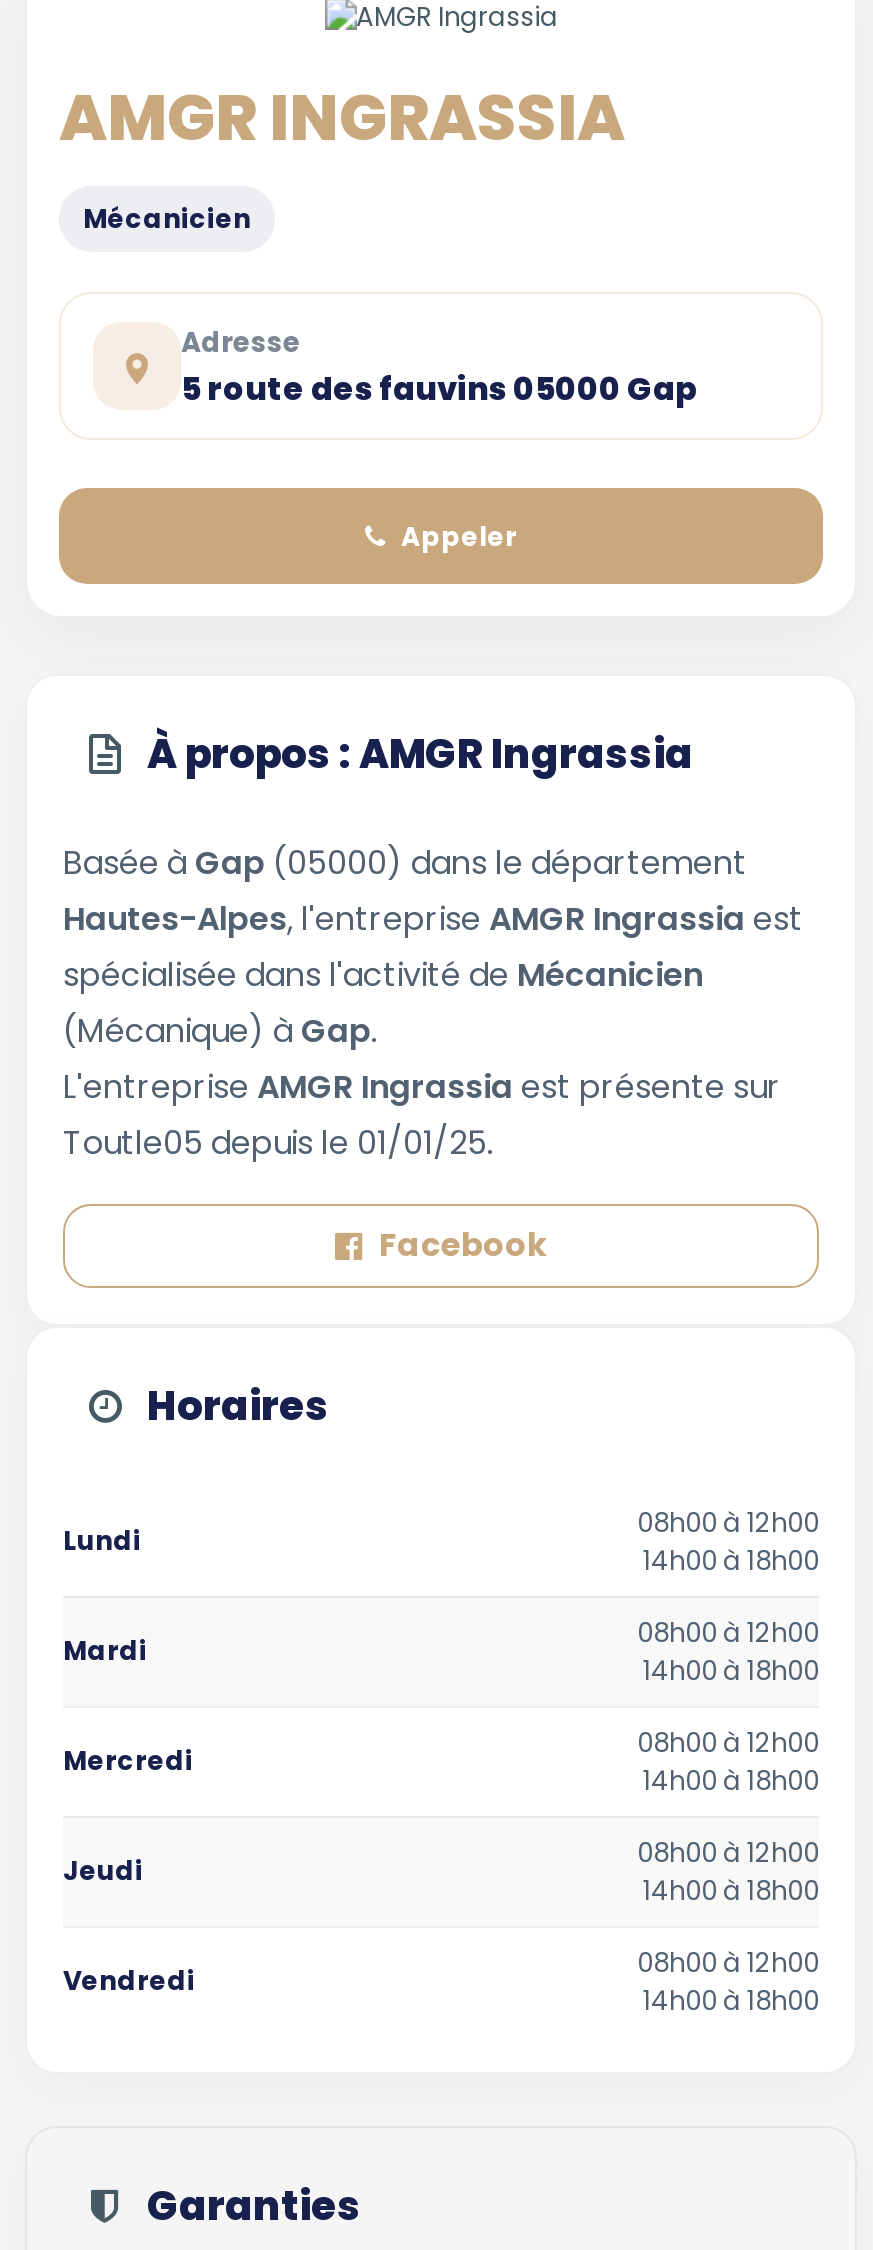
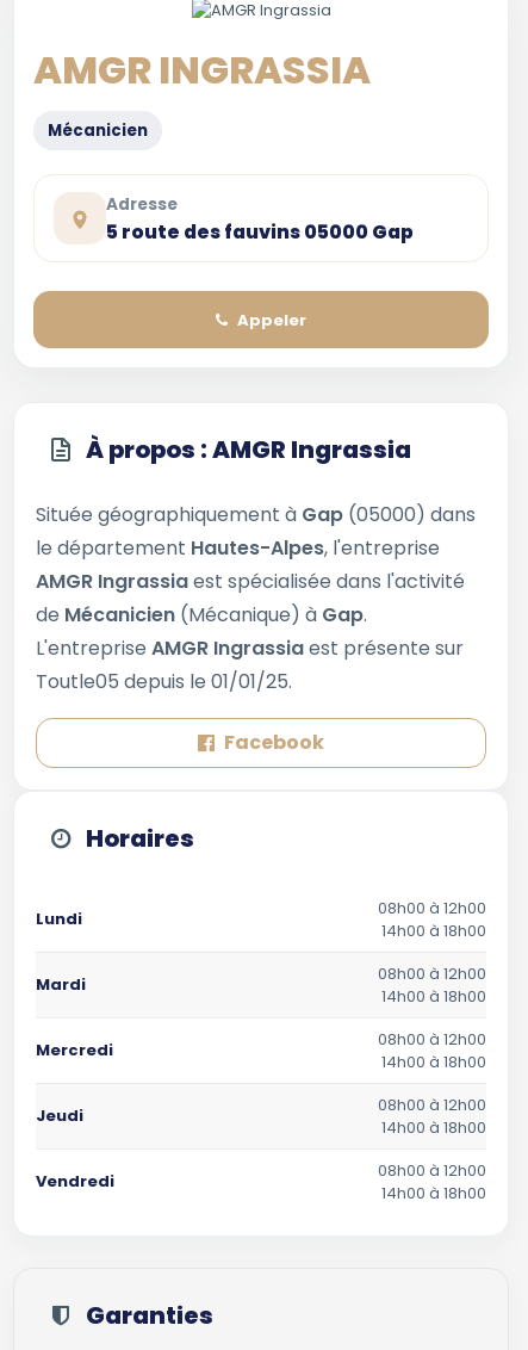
[63,840,803,1054] Basée à Gap (05000) dans le département | Hautes-Alpes, l'entreprise AMGR Ingrassia est | spécialisée dans l'activité de Mécanicien | (Mécanique) à Gap. -> [36,501,476,628] Située géographiquement à Gap (05000) dans | le département Hautes-Alpes, l'entreprise | AMGR Ingrassia est spécialisée dans l'activité | de Mécanicien (Mécanique) à Gap.

